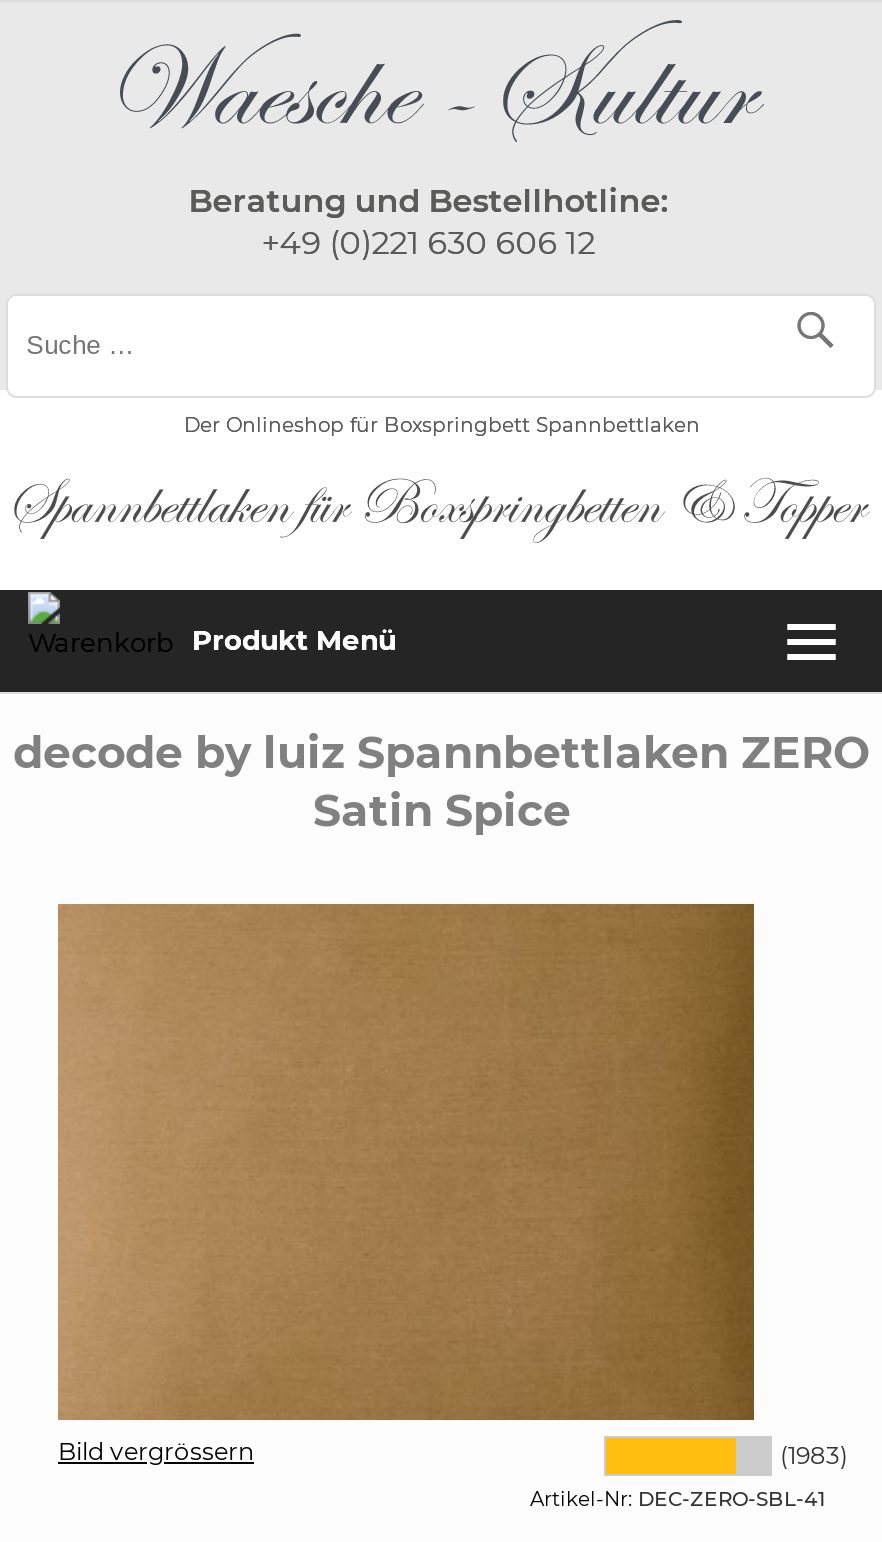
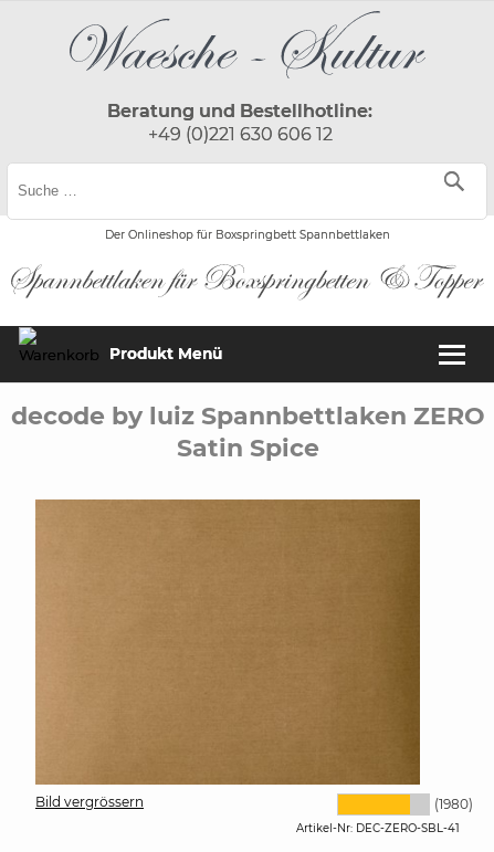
[780,1440,848,1470] (1983) -> [434,795,473,812] (1980)

